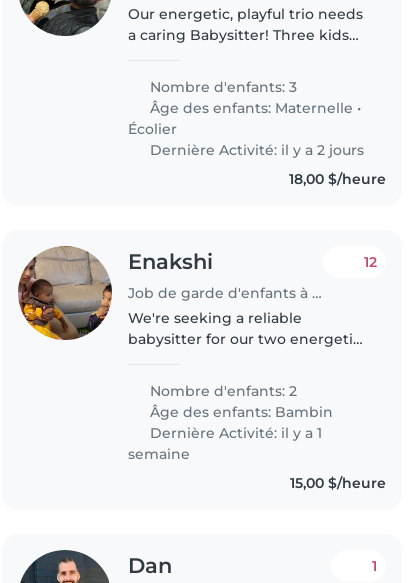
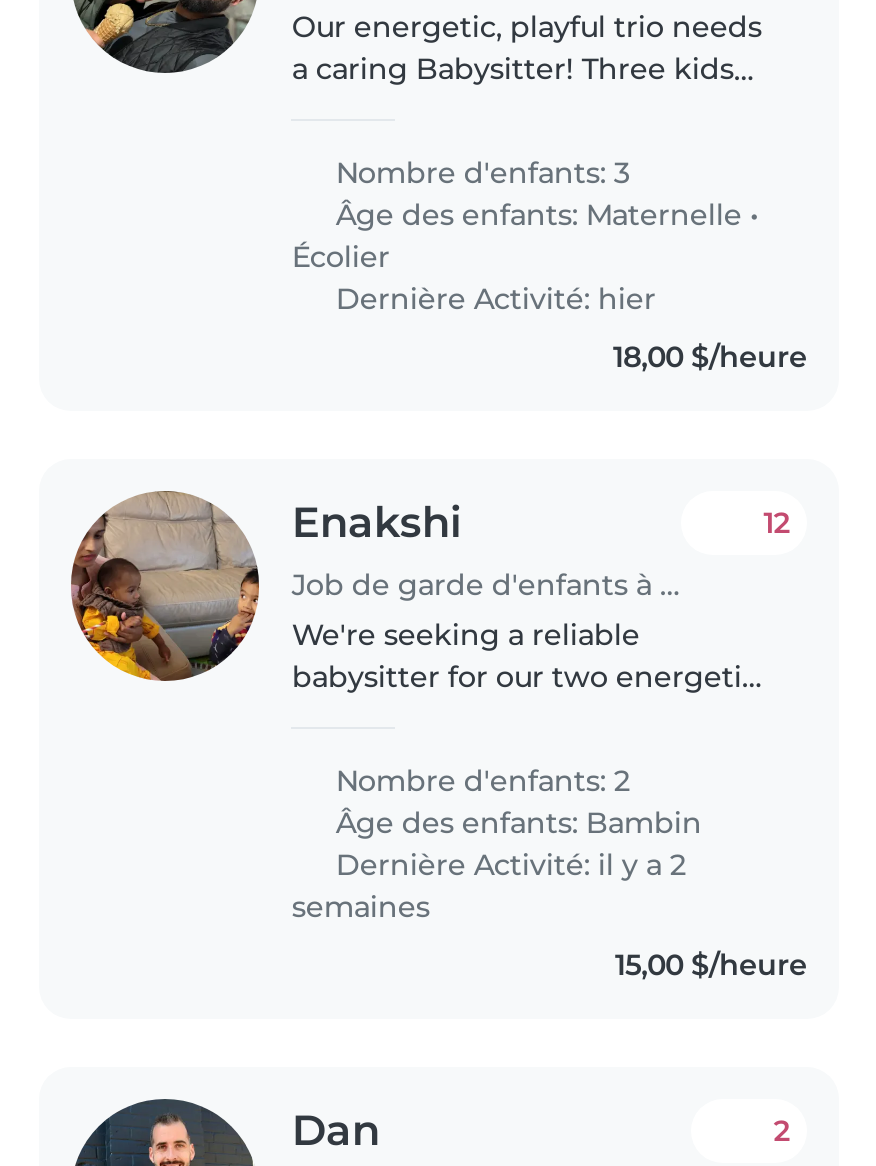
[146,141,364,159] Dernière Activité: il y a 2 jours -> [328,282,656,318] Dernière Activité: hier
[128,424,322,463] Dernière Activité: il y a 1 | semaine -> [292,847,686,925] Dernière Activité: il y a 2 | semaines
[372,557,377,575] 1 -> [773,1113,789,1149] 2

